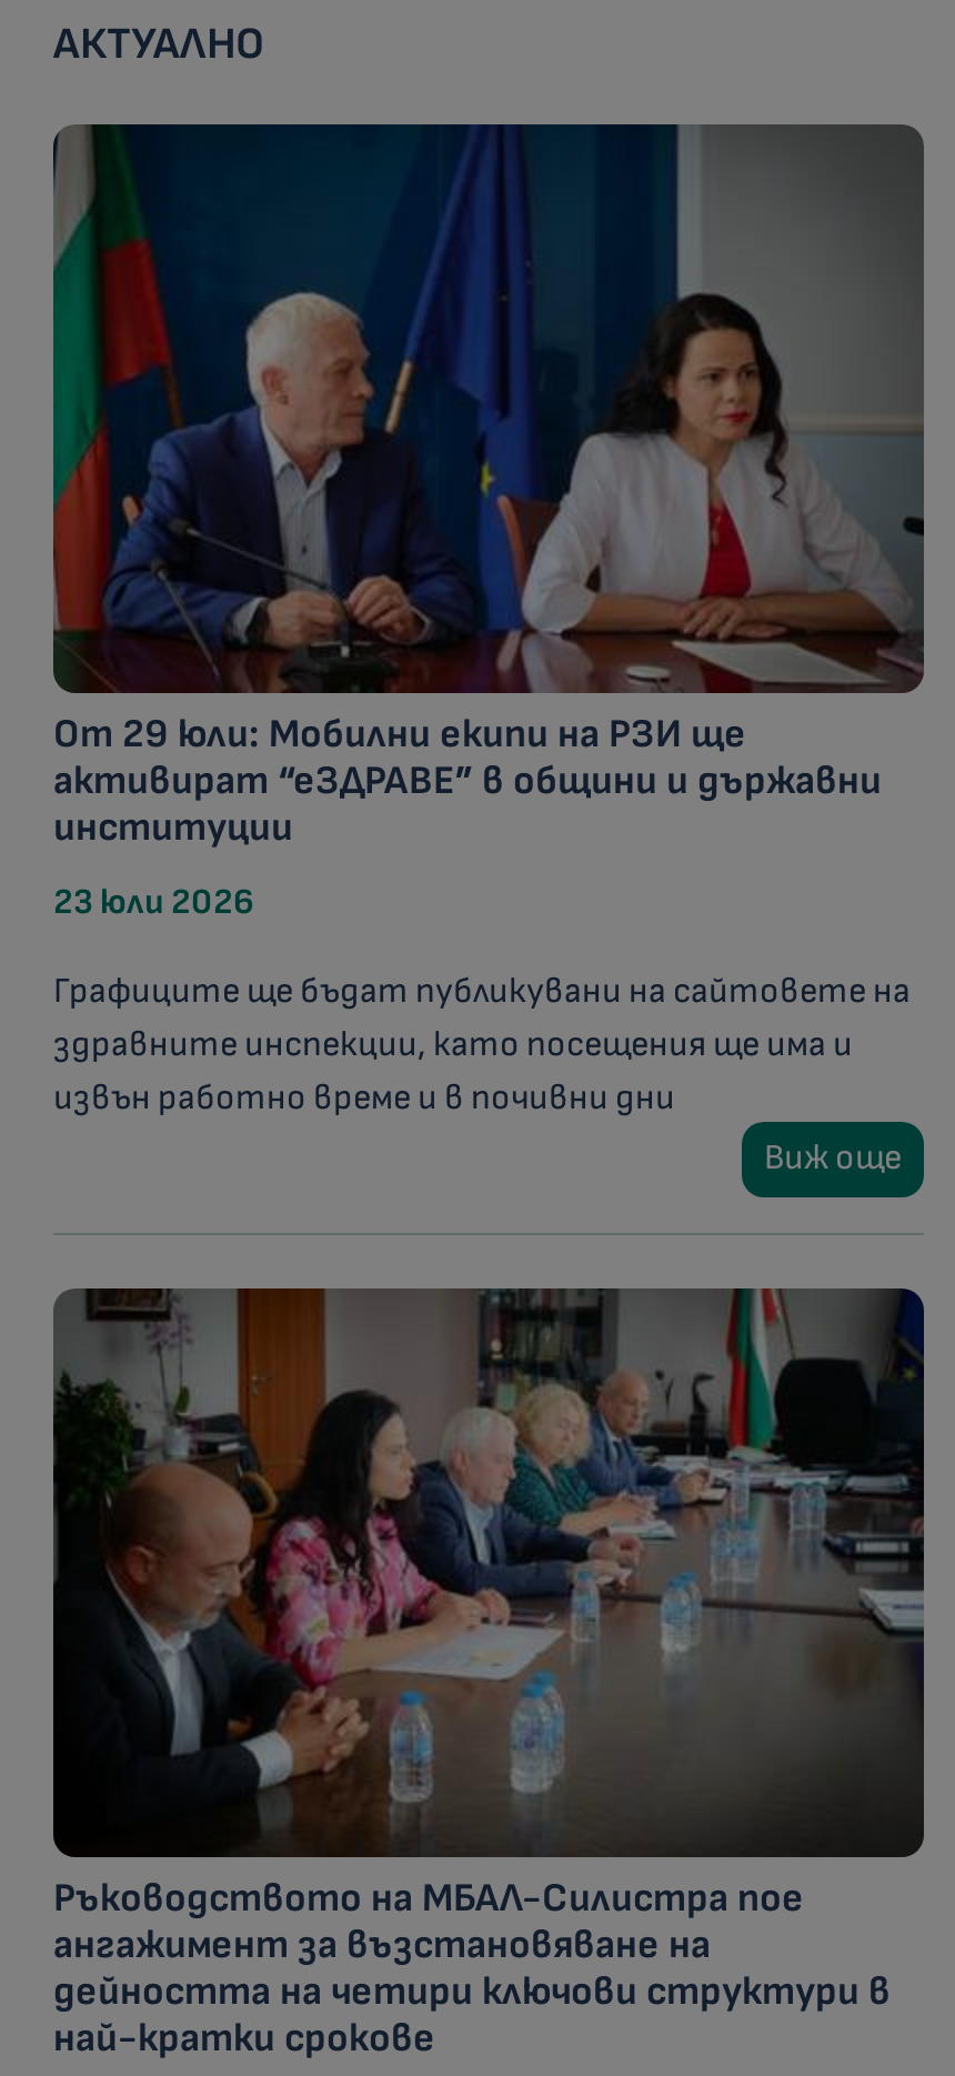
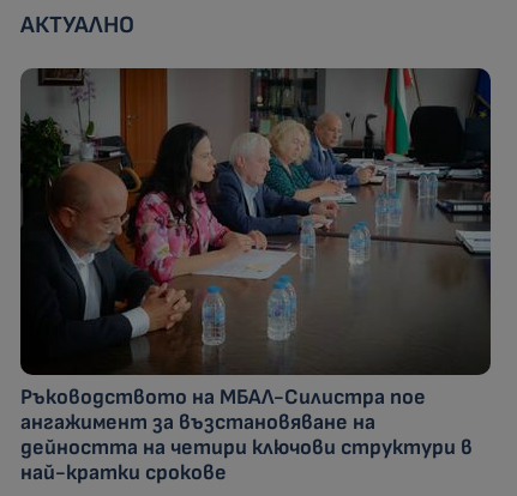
[51,122,926,1179] [image] | От 29 юли: Мобилни екипи на РЗИ ще | активират “еЗДРАВЕ” в общини и държавни | институции | 23 юли 2026 | Графиците ще бъдат публикувани на сайтовете на | здравните инспекции, като посещения ще има и | извън работно време и в почивни дни | Виж още -> none

